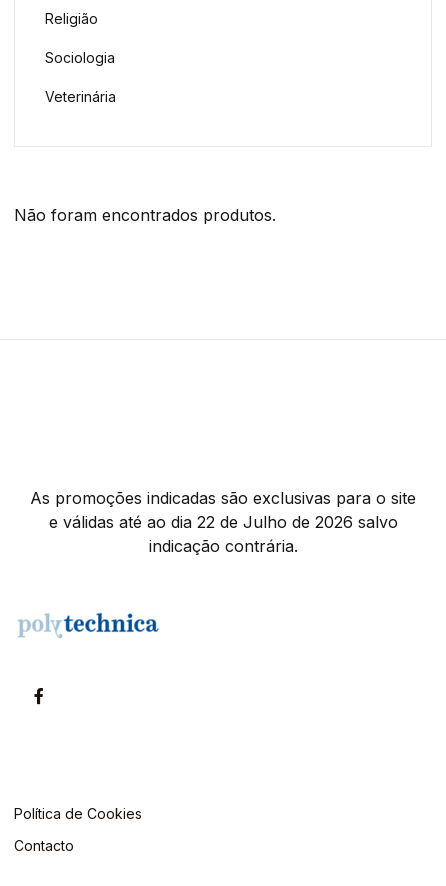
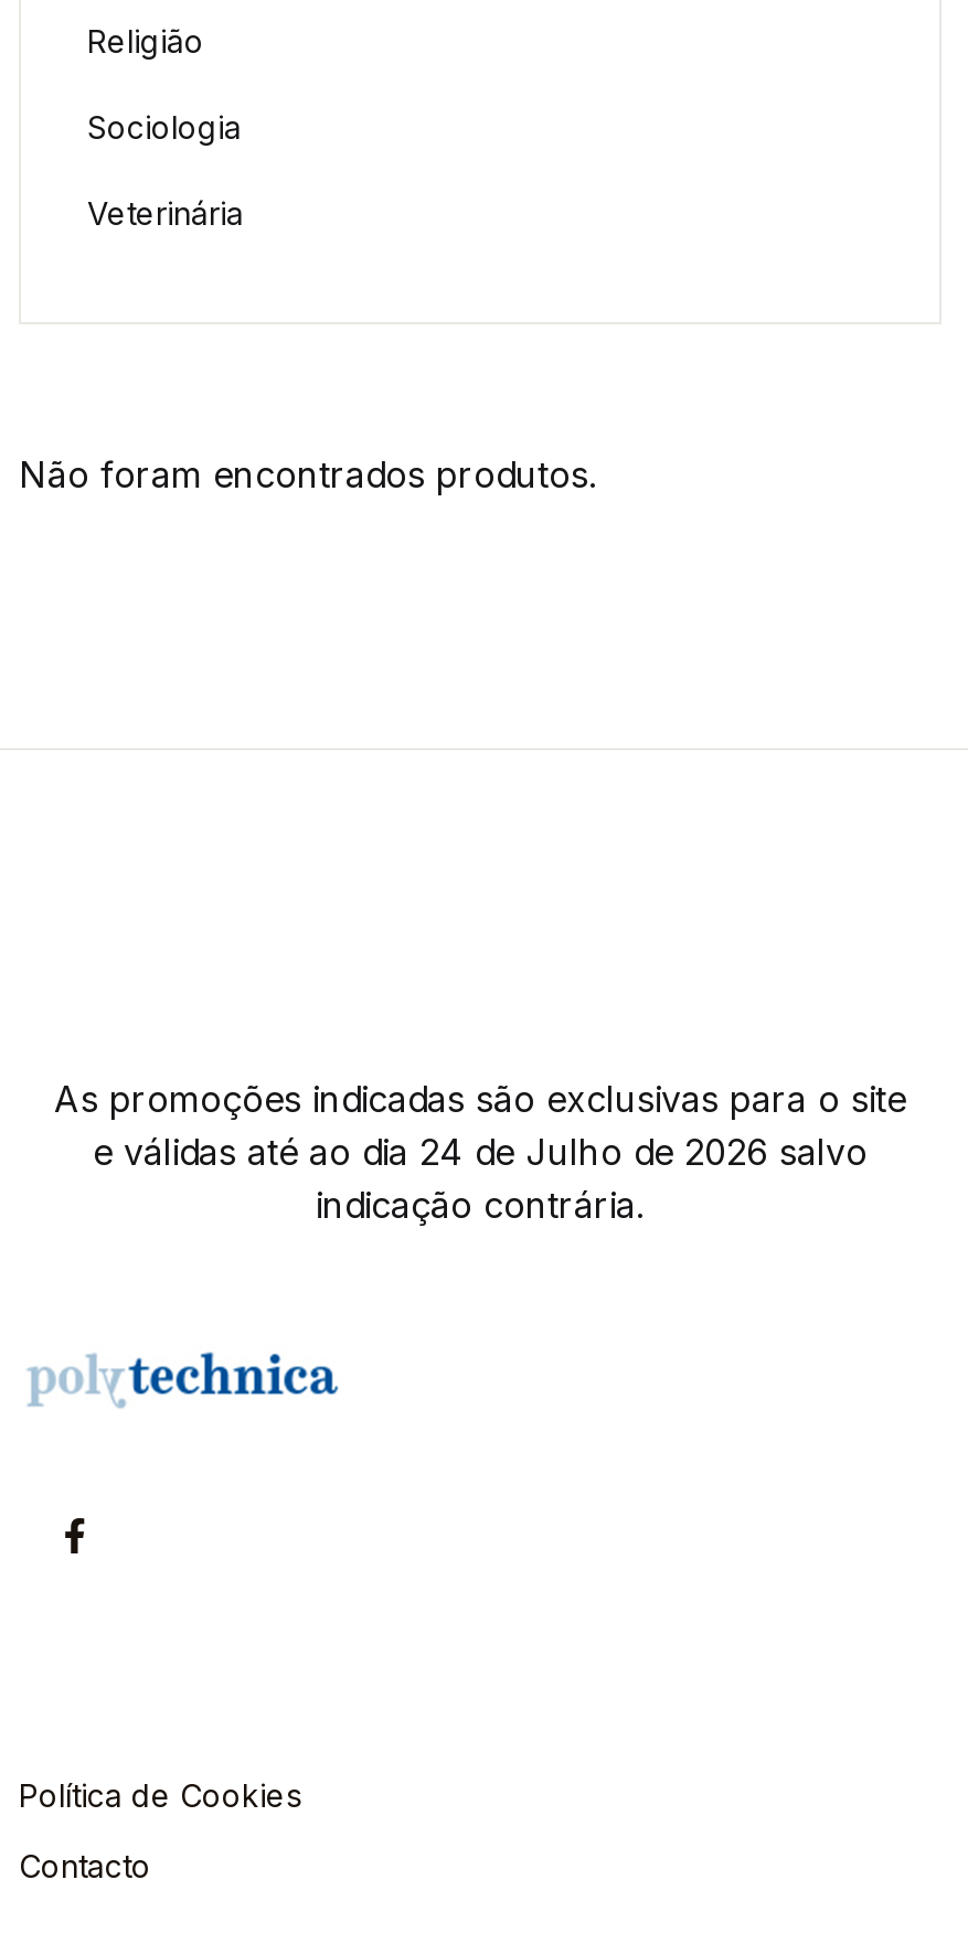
[48,512,397,532] e válidas até ao dia 22 de Julho de 2026 salvo -> [93,1130,868,1174] e válidas até ao dia 24 de Julho de 2026 salvo

